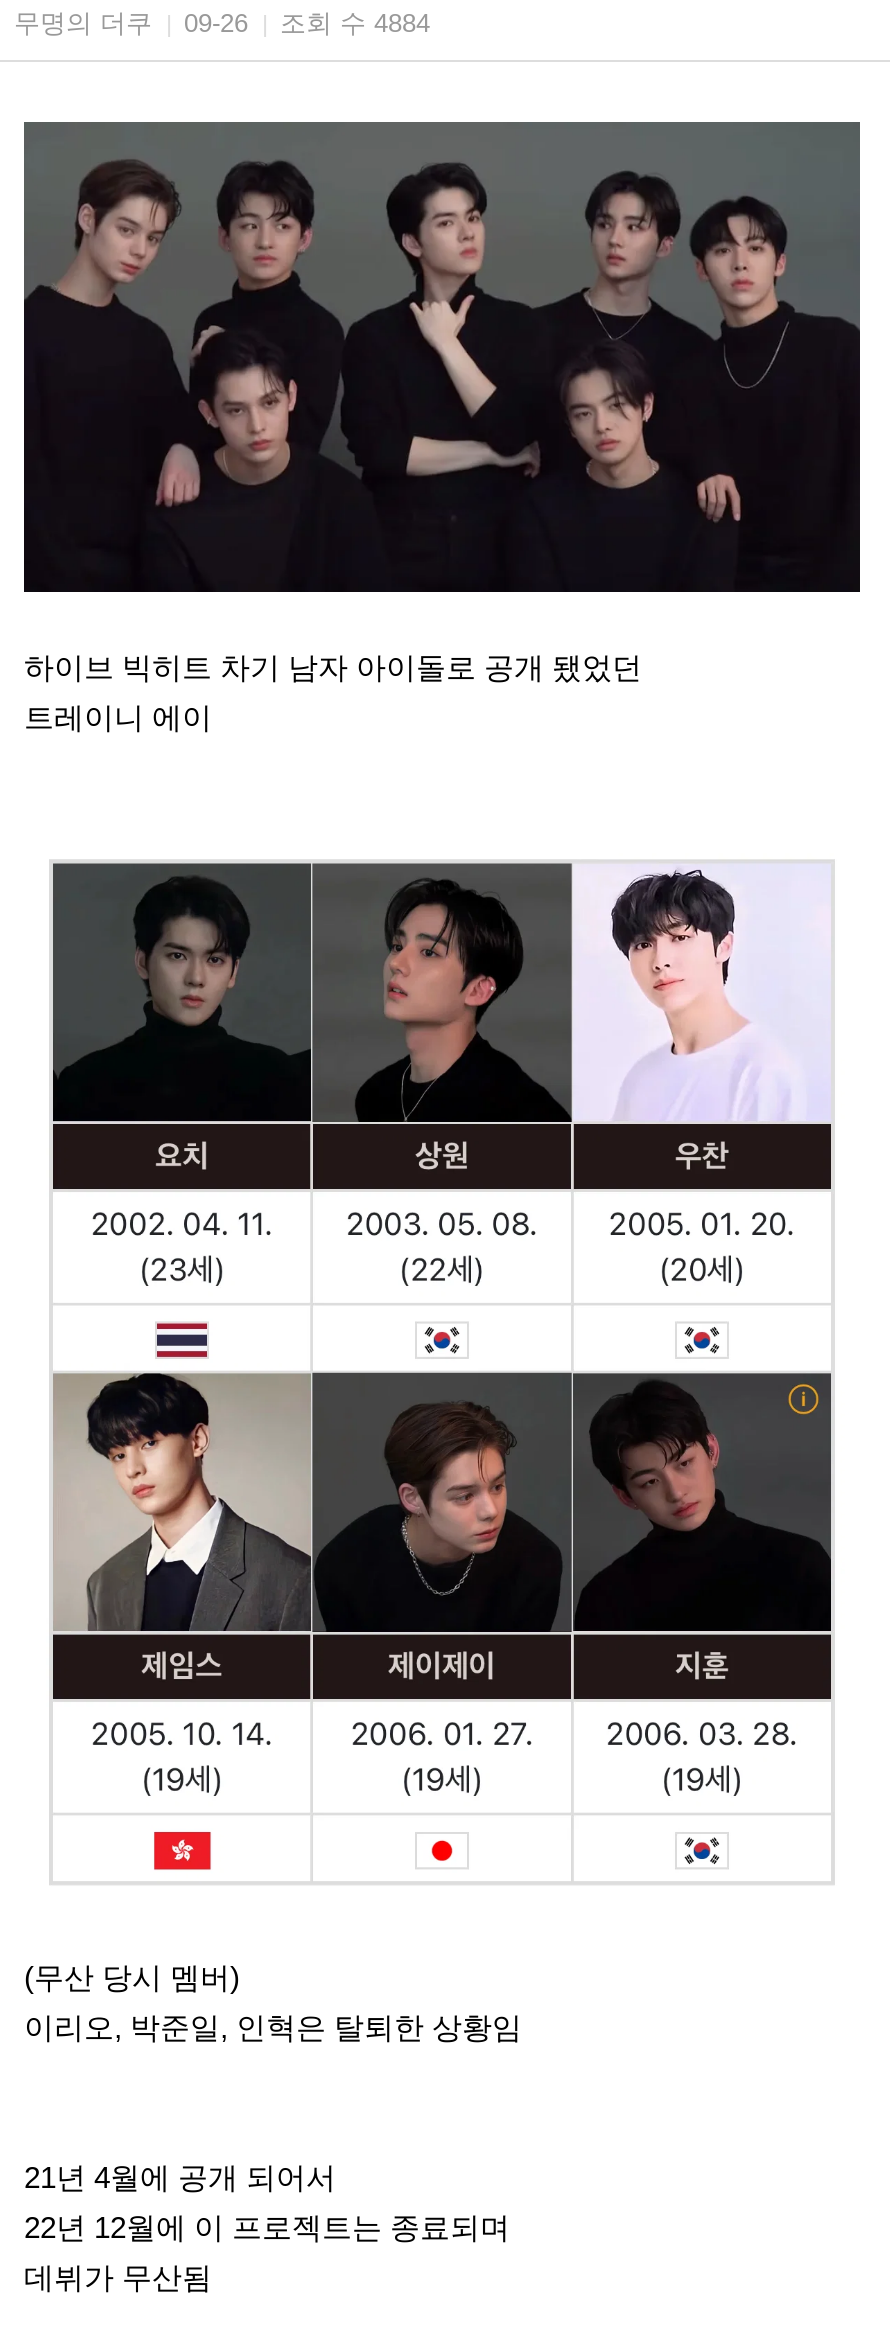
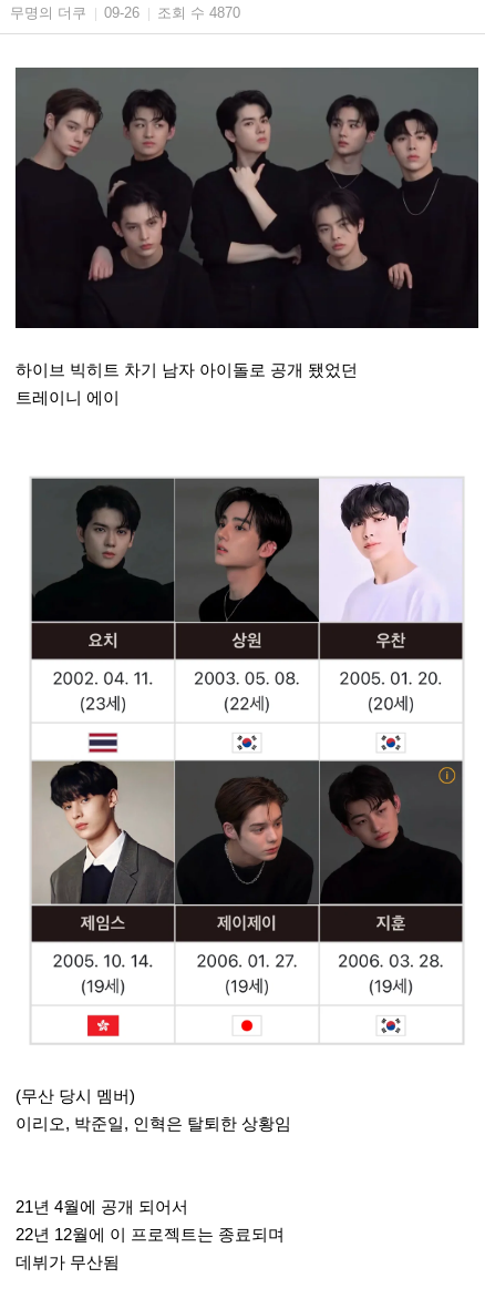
[14,8,430,38] 무명의 더쿠 09-26 조회 수 4884 -> [10,4,240,21] 무명의 더쿠 09-26 조회 수 4870

